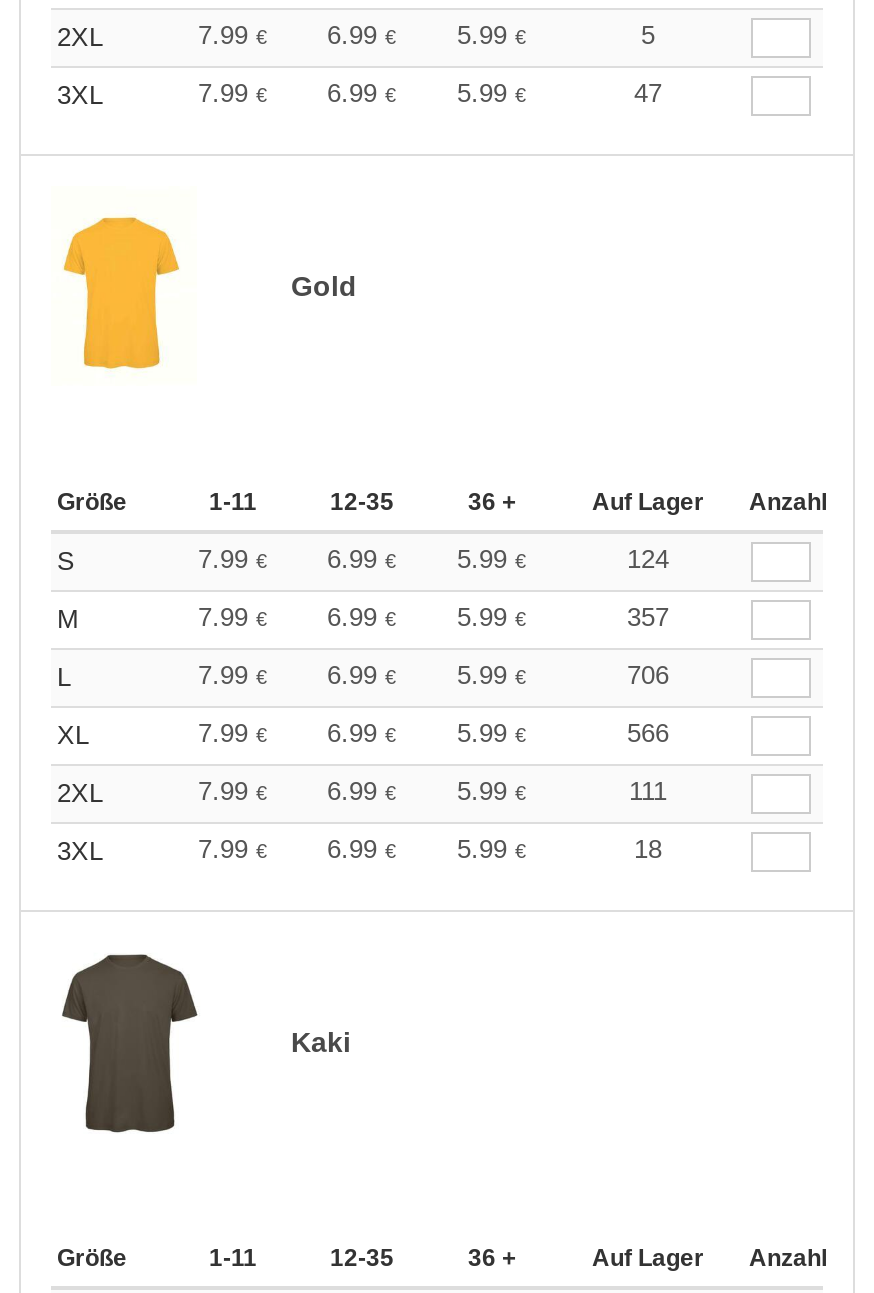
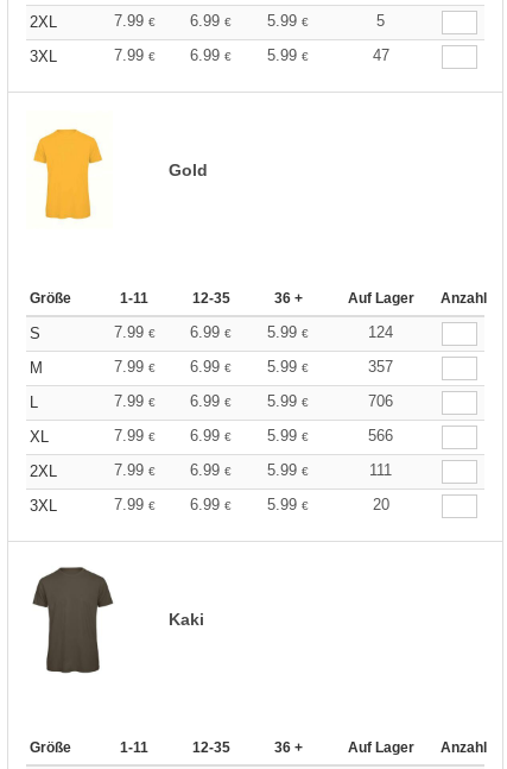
[634,835,662,865] 18 -> [372,496,389,514] 20

